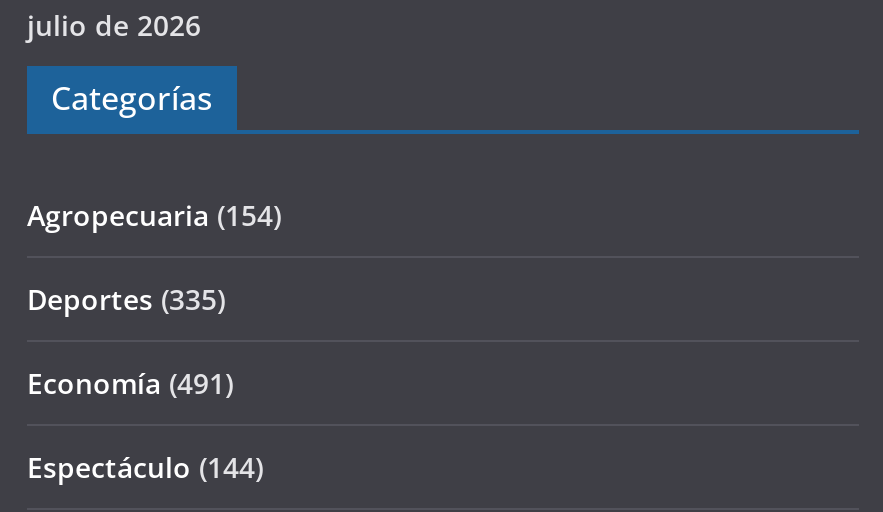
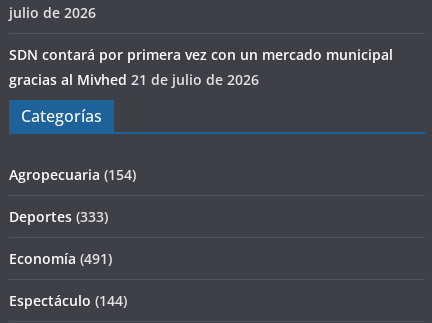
none -> [9,45,393,89] SDN contará por primera vez con un mercado municipal | gracias al Mivhed 21 de julio de 2026
[27,279,225,317] Deportes (335) -> [9,207,108,226] Deportes (333)

